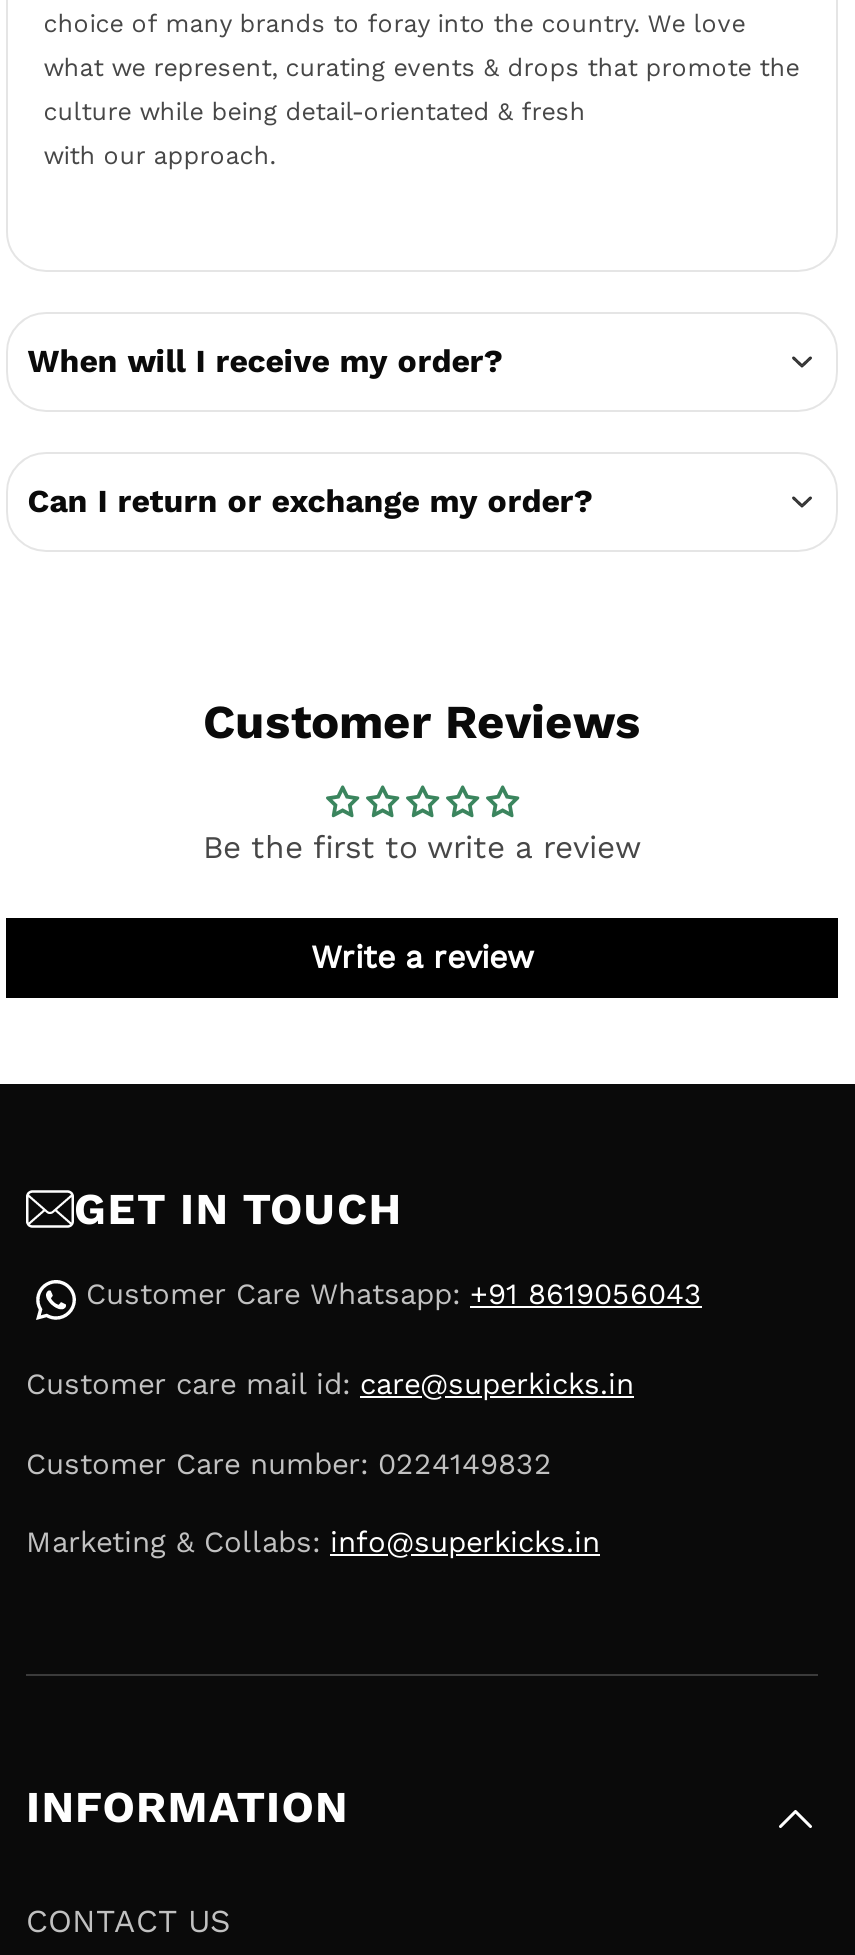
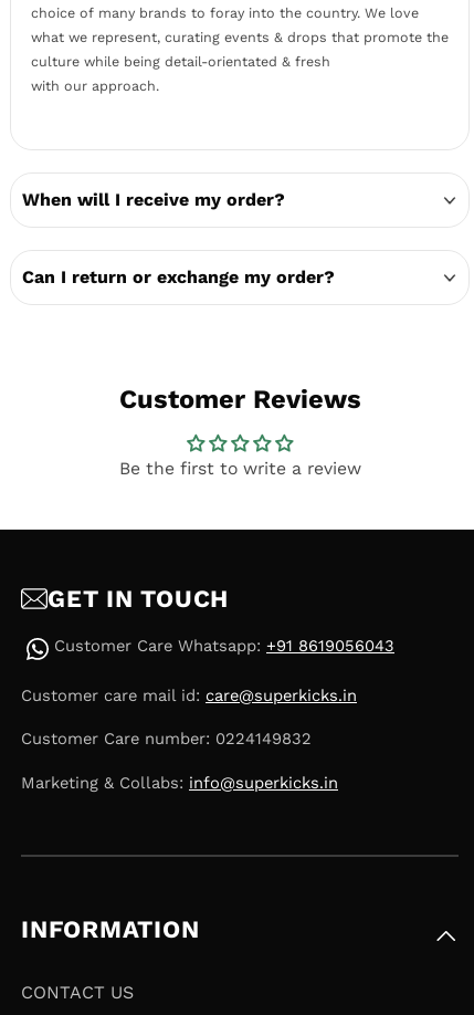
[311,939,533,977] Write a review -> none

